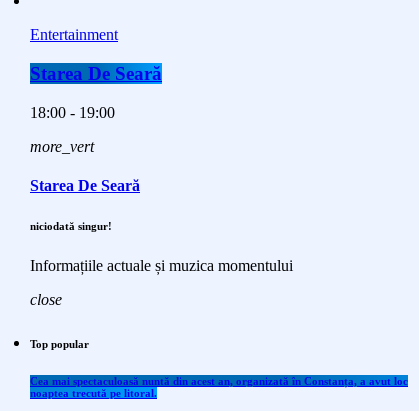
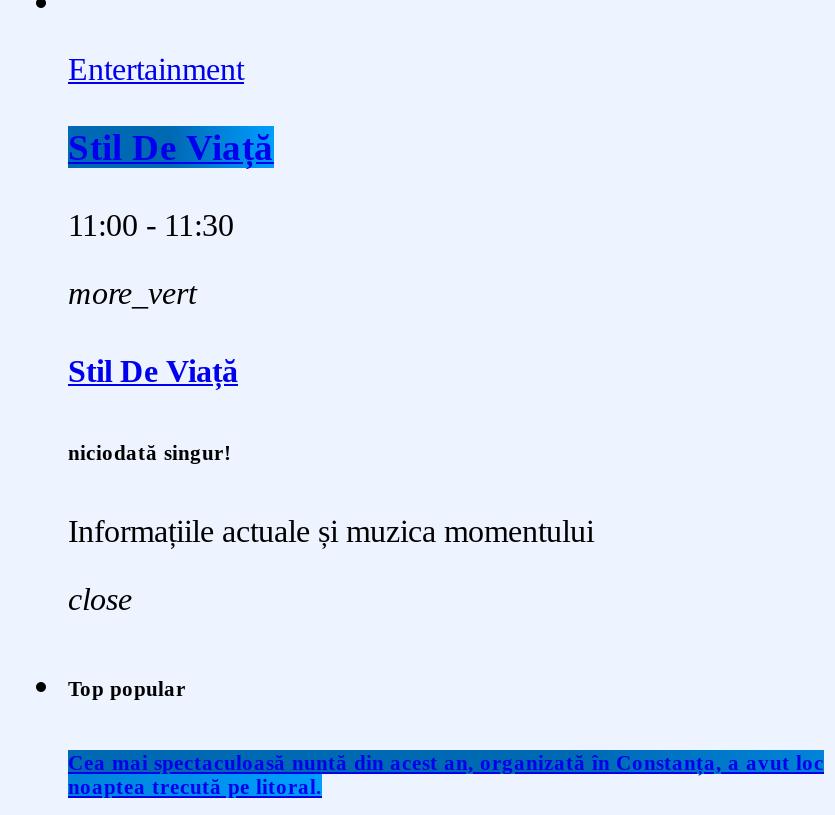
[30,63,162,84] Starea De Seară -> [68,126,274,168] Stil De Viață
[30,104,115,121] 18:00 - 19:00 -> [68,208,234,242] 11:00 - 11:30
[30,177,140,194] Starea De Seară -> [68,354,238,388] Stil De Viață

